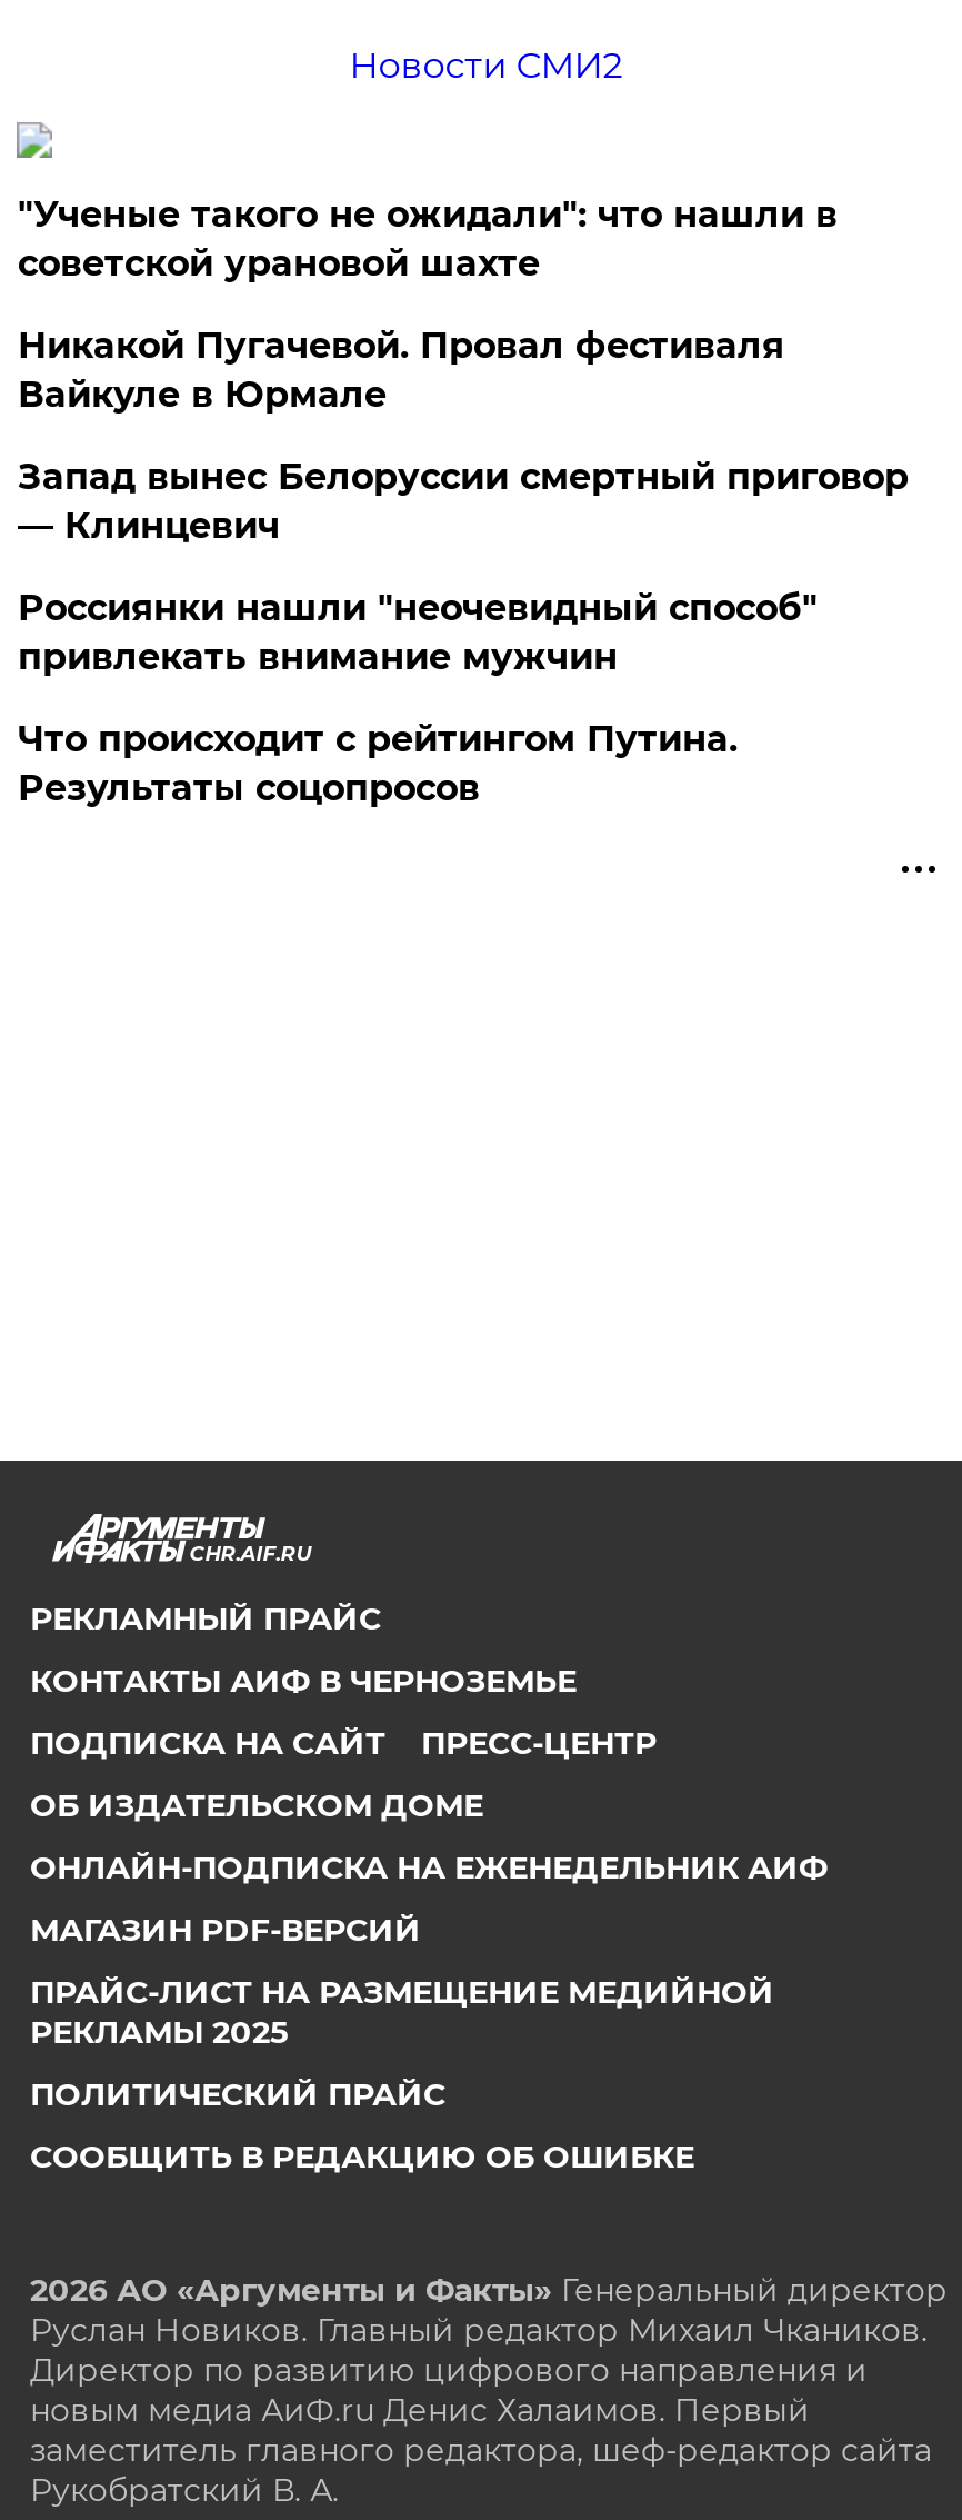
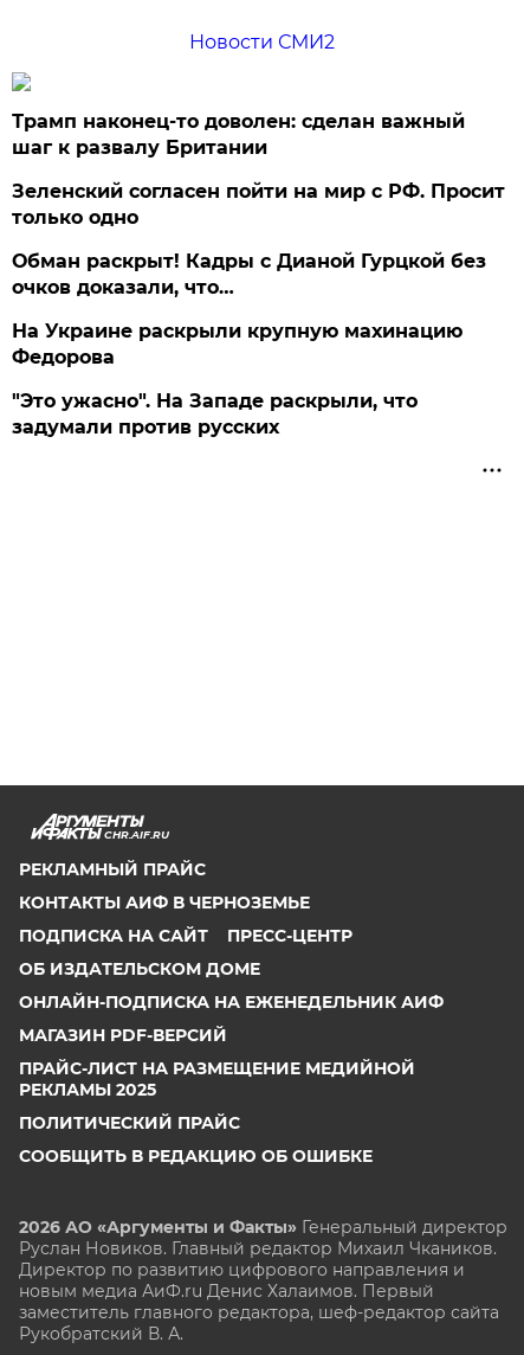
[18,193,837,284] "Ученые такого не ожидали": что нашли в | советской урановой шахте -> [12,110,465,159] Трамп наконец-то доволен: сделан важный | шаг к развалу Британии
[18,324,784,416] Никакой Пугачевой. Провал фестиваля | Вайкуле в Юрмале -> [12,180,506,228] Зеленский согласен пойти на мир с РФ. Просит | только одно
[18,456,908,547] Запад вынес Белоруссии смертный приговор | — Клинцевич -> [12,250,487,298] Обман раскрыт! Кадры с Дианой Гурцкой без | очков доказали, что…
[18,587,817,678] Россиянки нашли "неочевидный способ" | привлекать внимание мужчин -> [12,320,463,368] На Украине раскрыли крупную махинацию | Федорова
[18,718,737,809] Что происходит с рейтингом Путина. | Результаты соцопросов -> [12,390,418,438] "Это ужасно". На Западе раскрыли, что | задумали против русских

